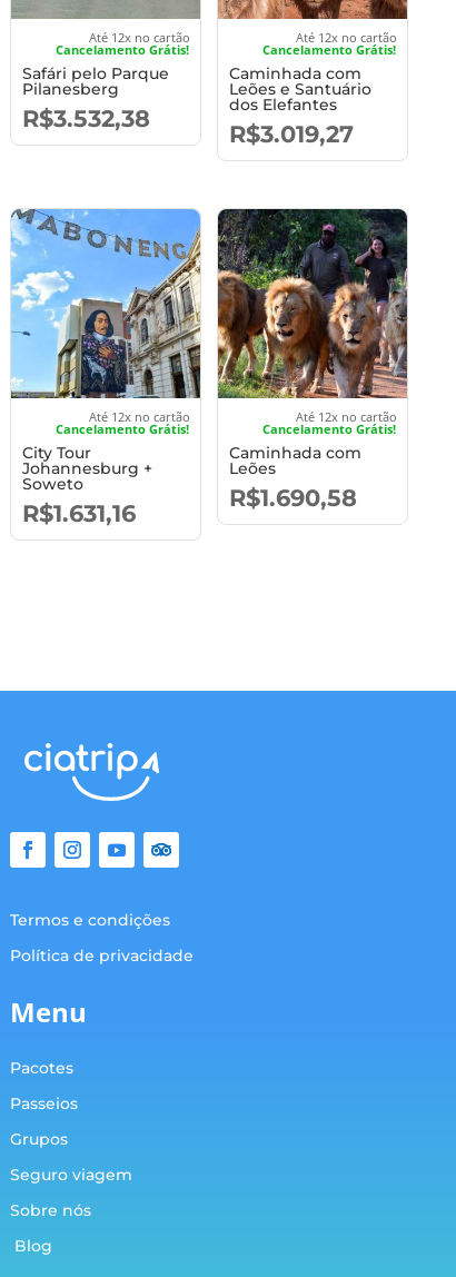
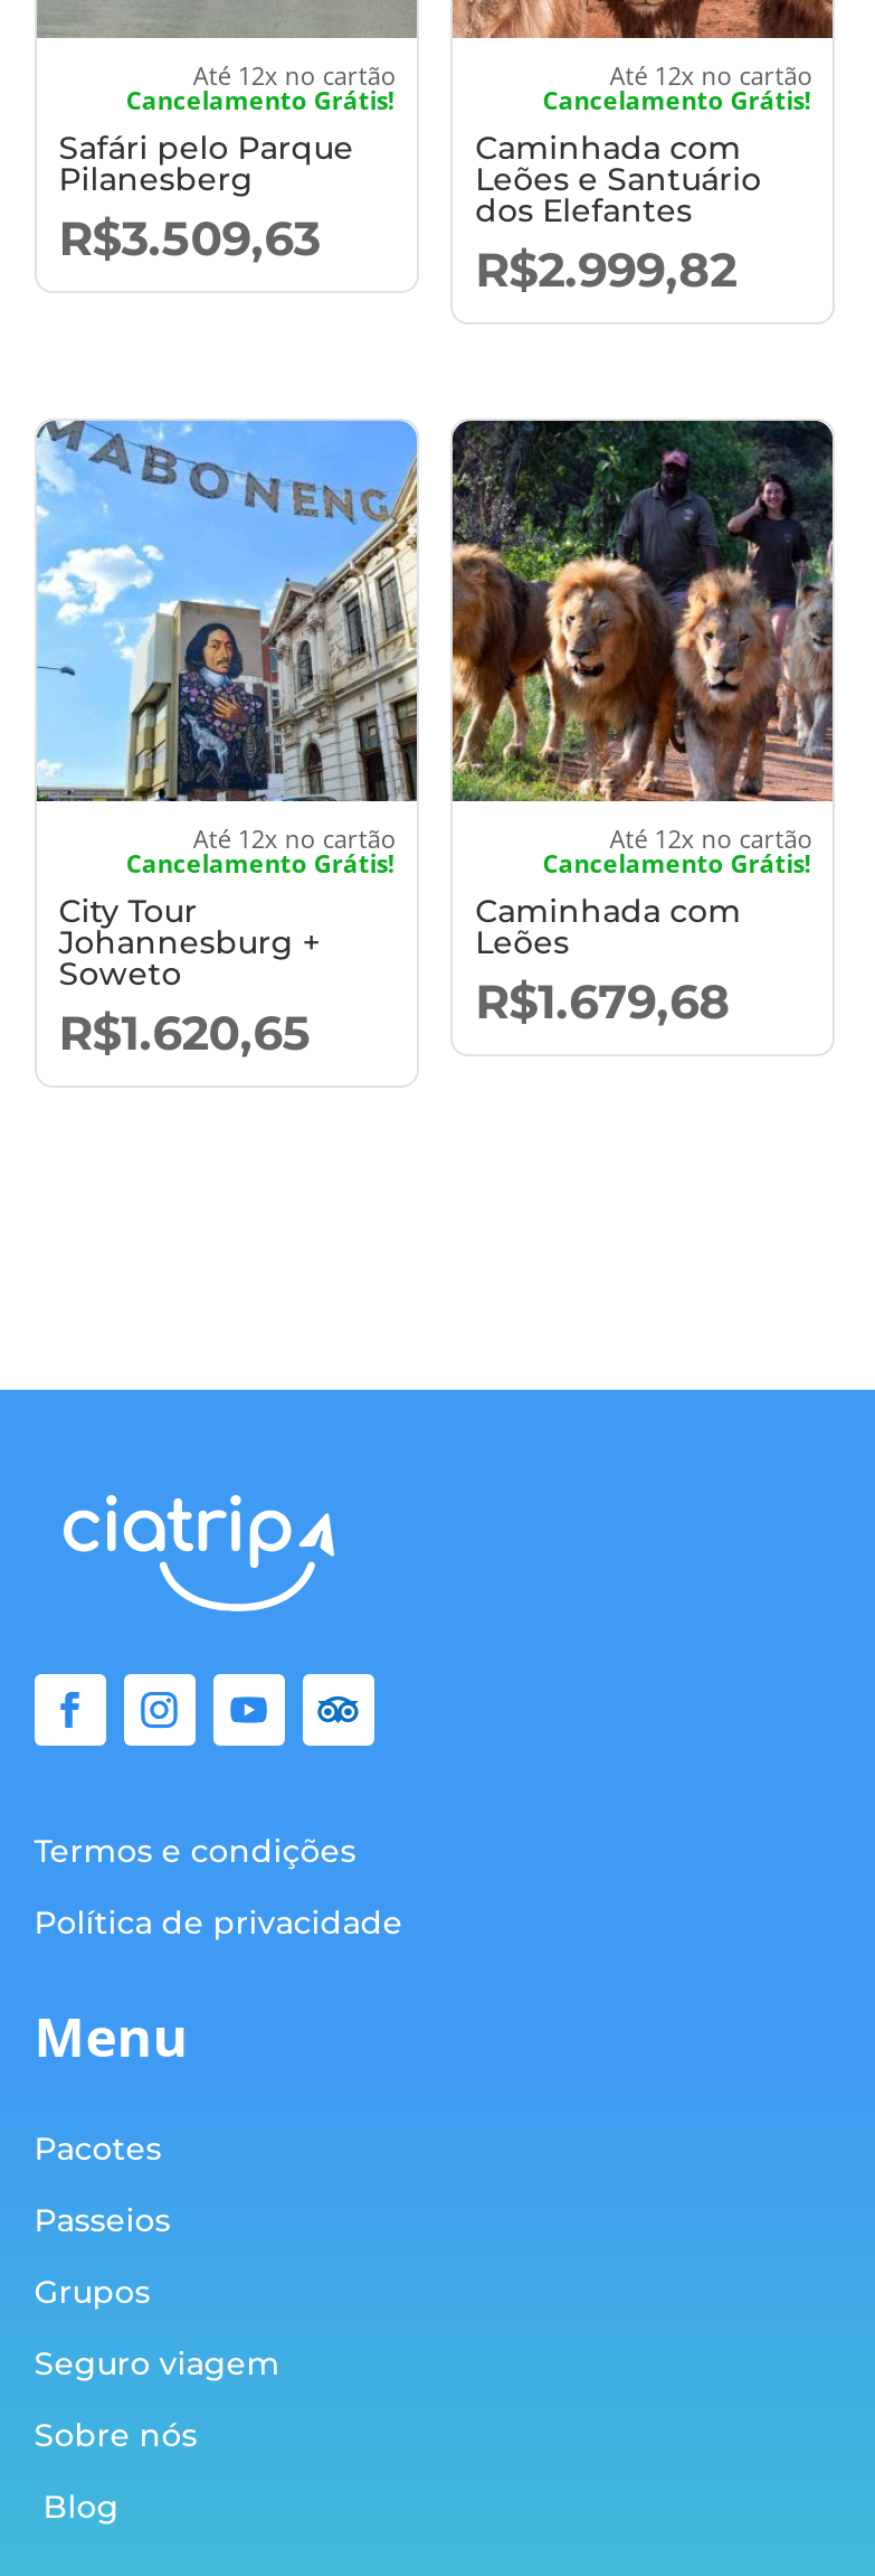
[22,105,150,133] R$3.532,38 -> [59,211,320,267] R$3.509,63
[229,121,354,148] R$3.019,27 -> [475,243,737,299] R$2.999,82
[229,483,357,511] R$1.690,58 -> [475,973,730,1029] R$1.679,68
[22,499,135,527] R$1.631,16 -> [59,1004,311,1060] R$1.620,65

